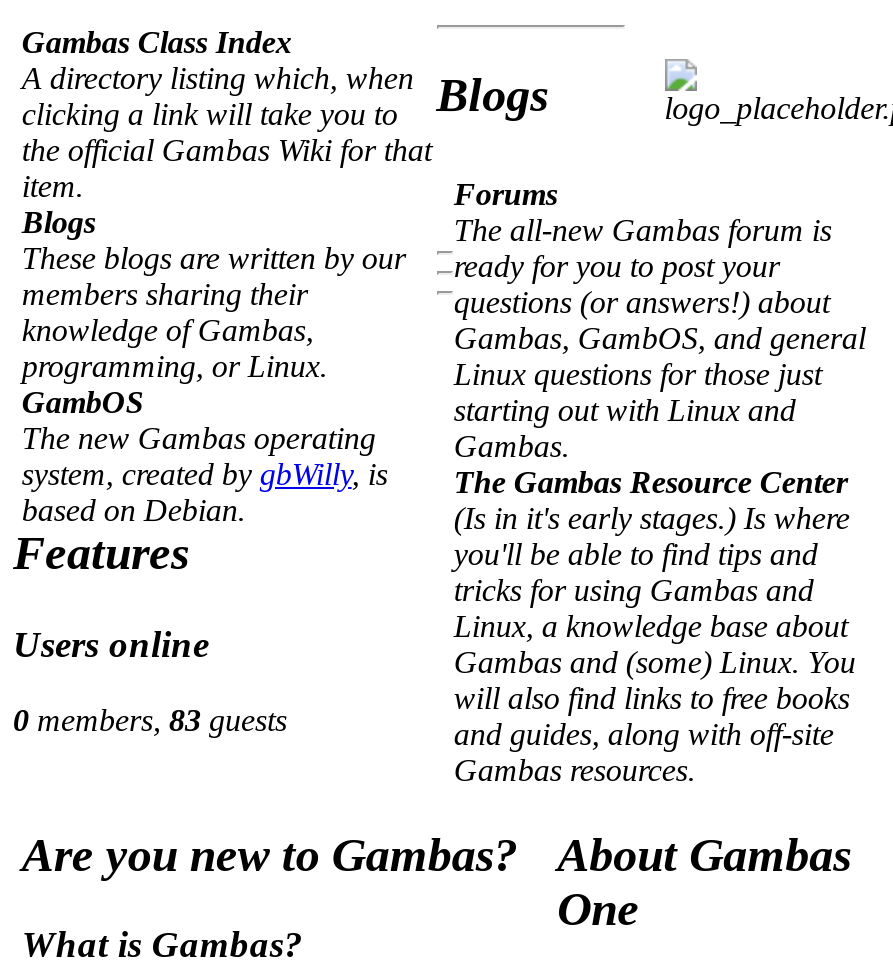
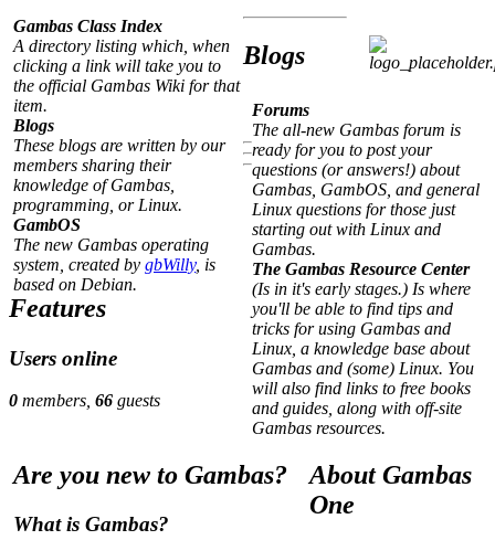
[13,704,287,738] 0 members, 83 guests -> [9,391,160,410] 0 members, 66 guests

